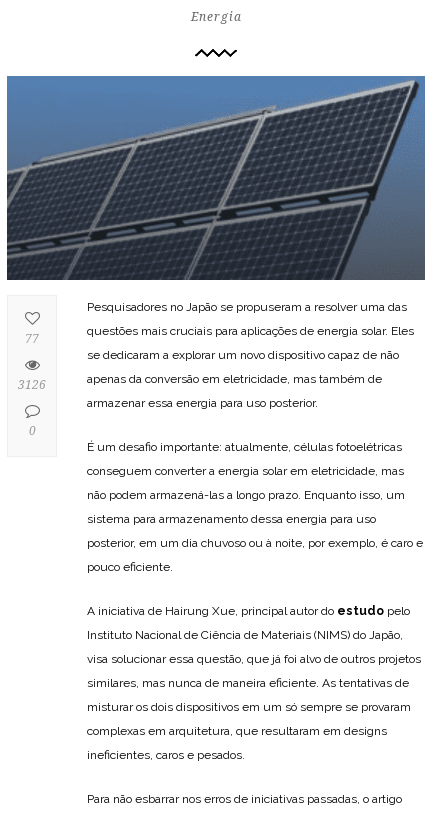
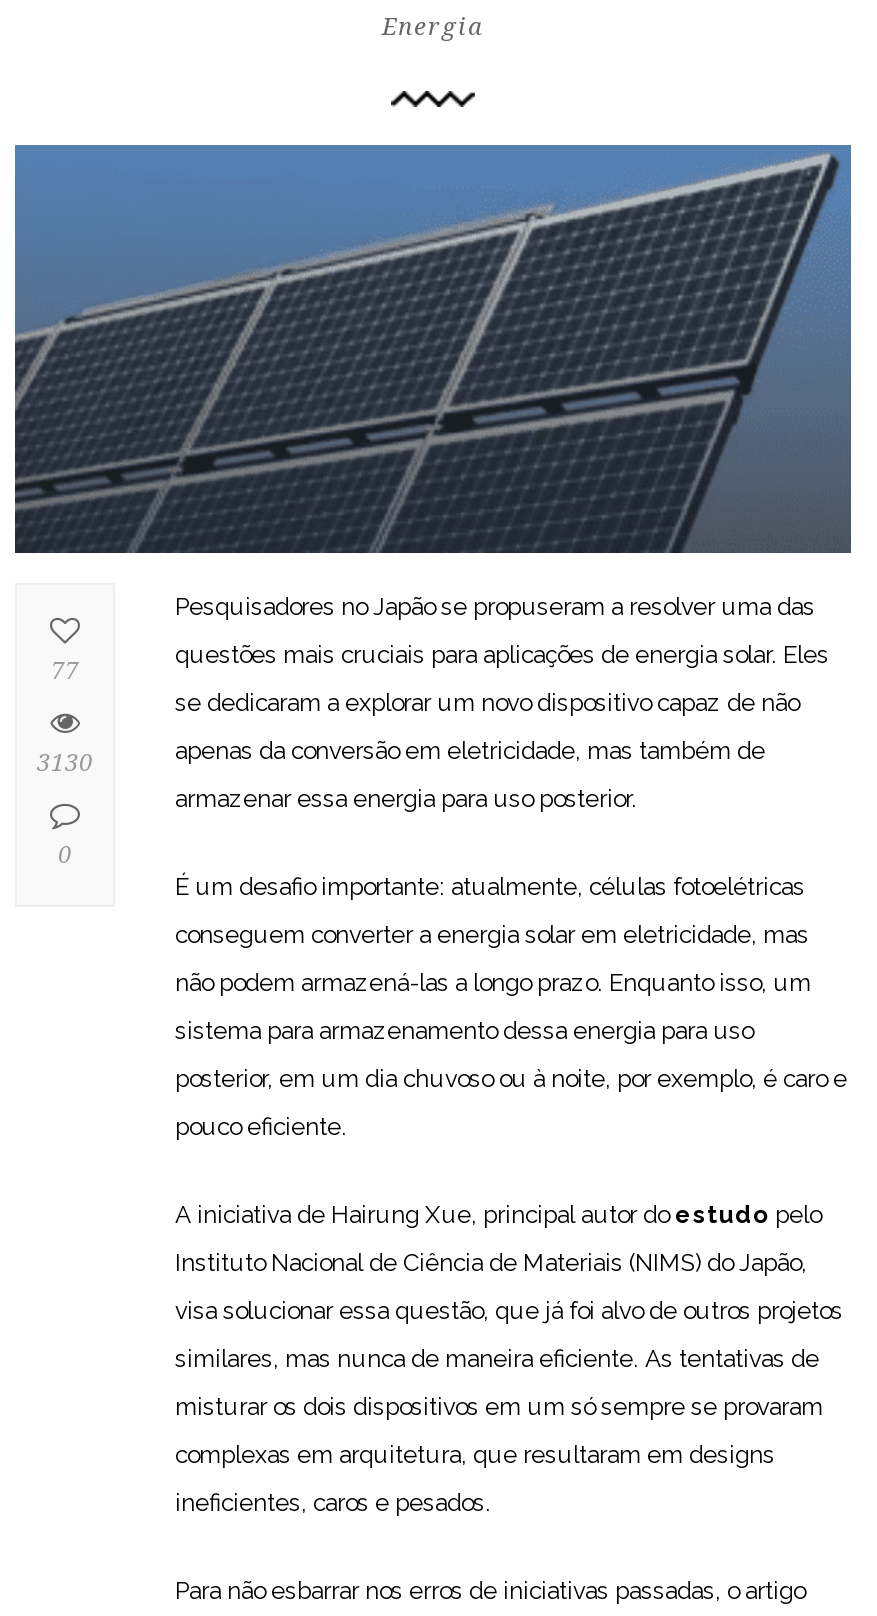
[18,378,46,392] 3126 -> [37,749,93,777] 3130

